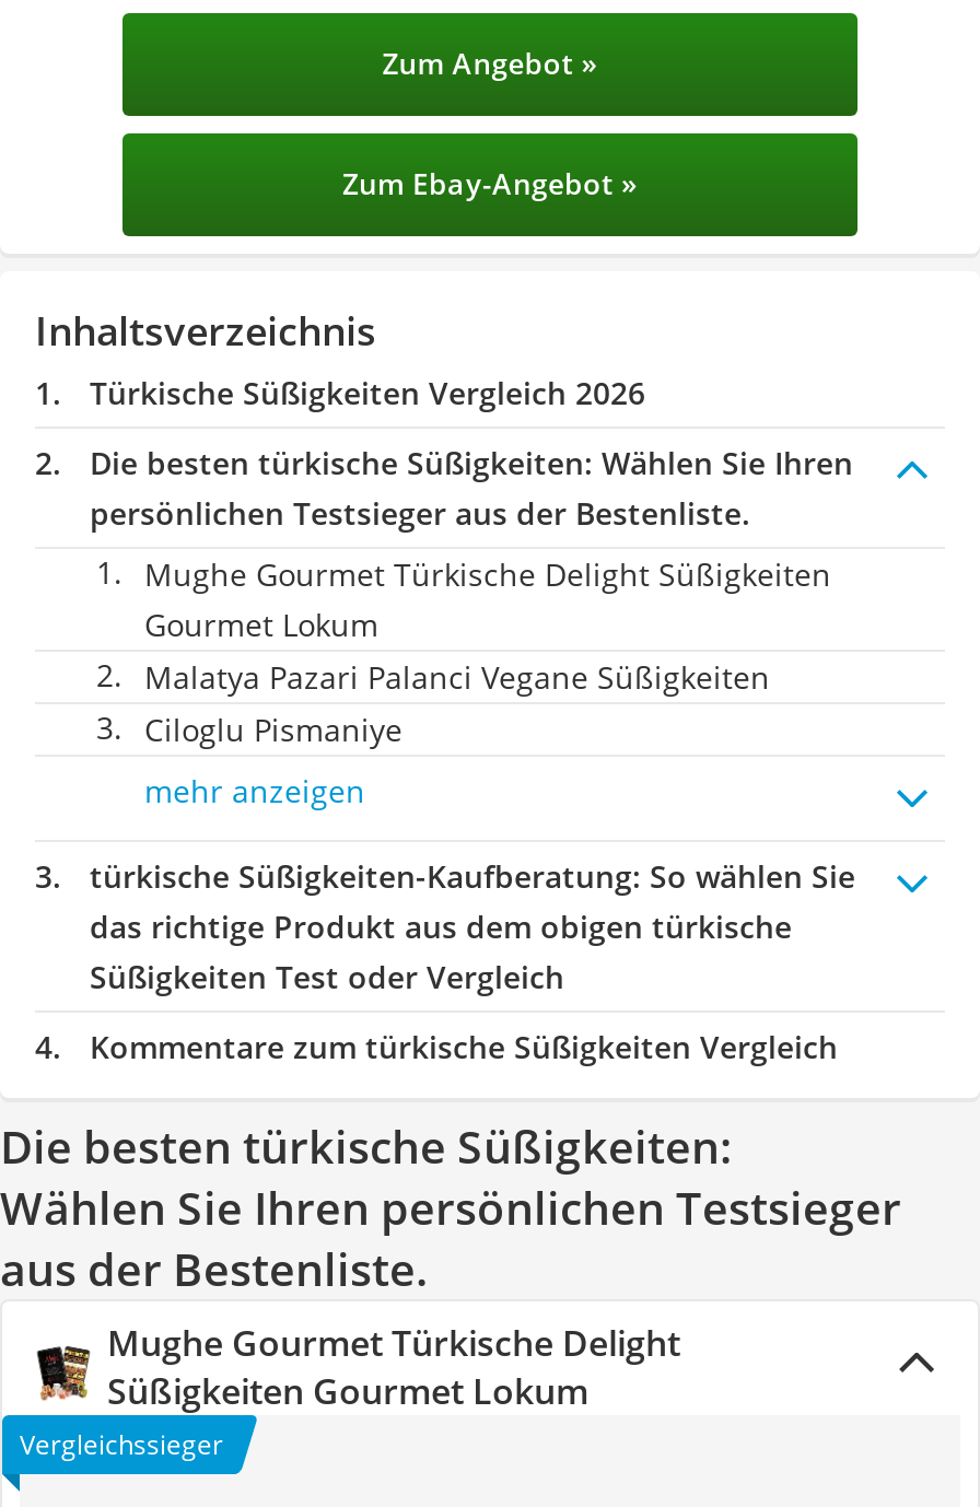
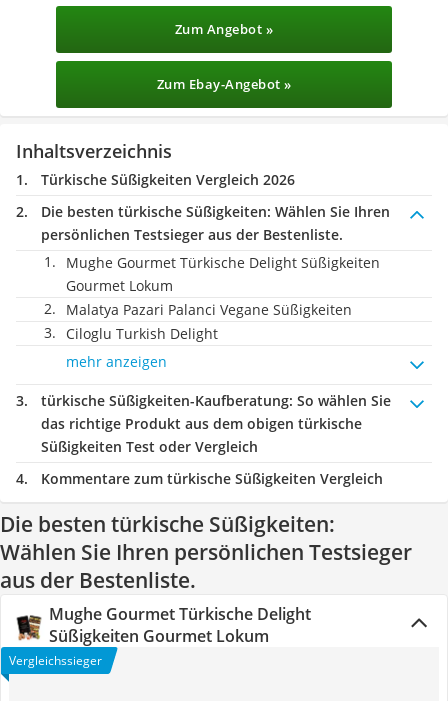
[144,709,402,750] Ciloglu Pismaniye -> [66,324,218,343] Ciloglu Turkish Delight

